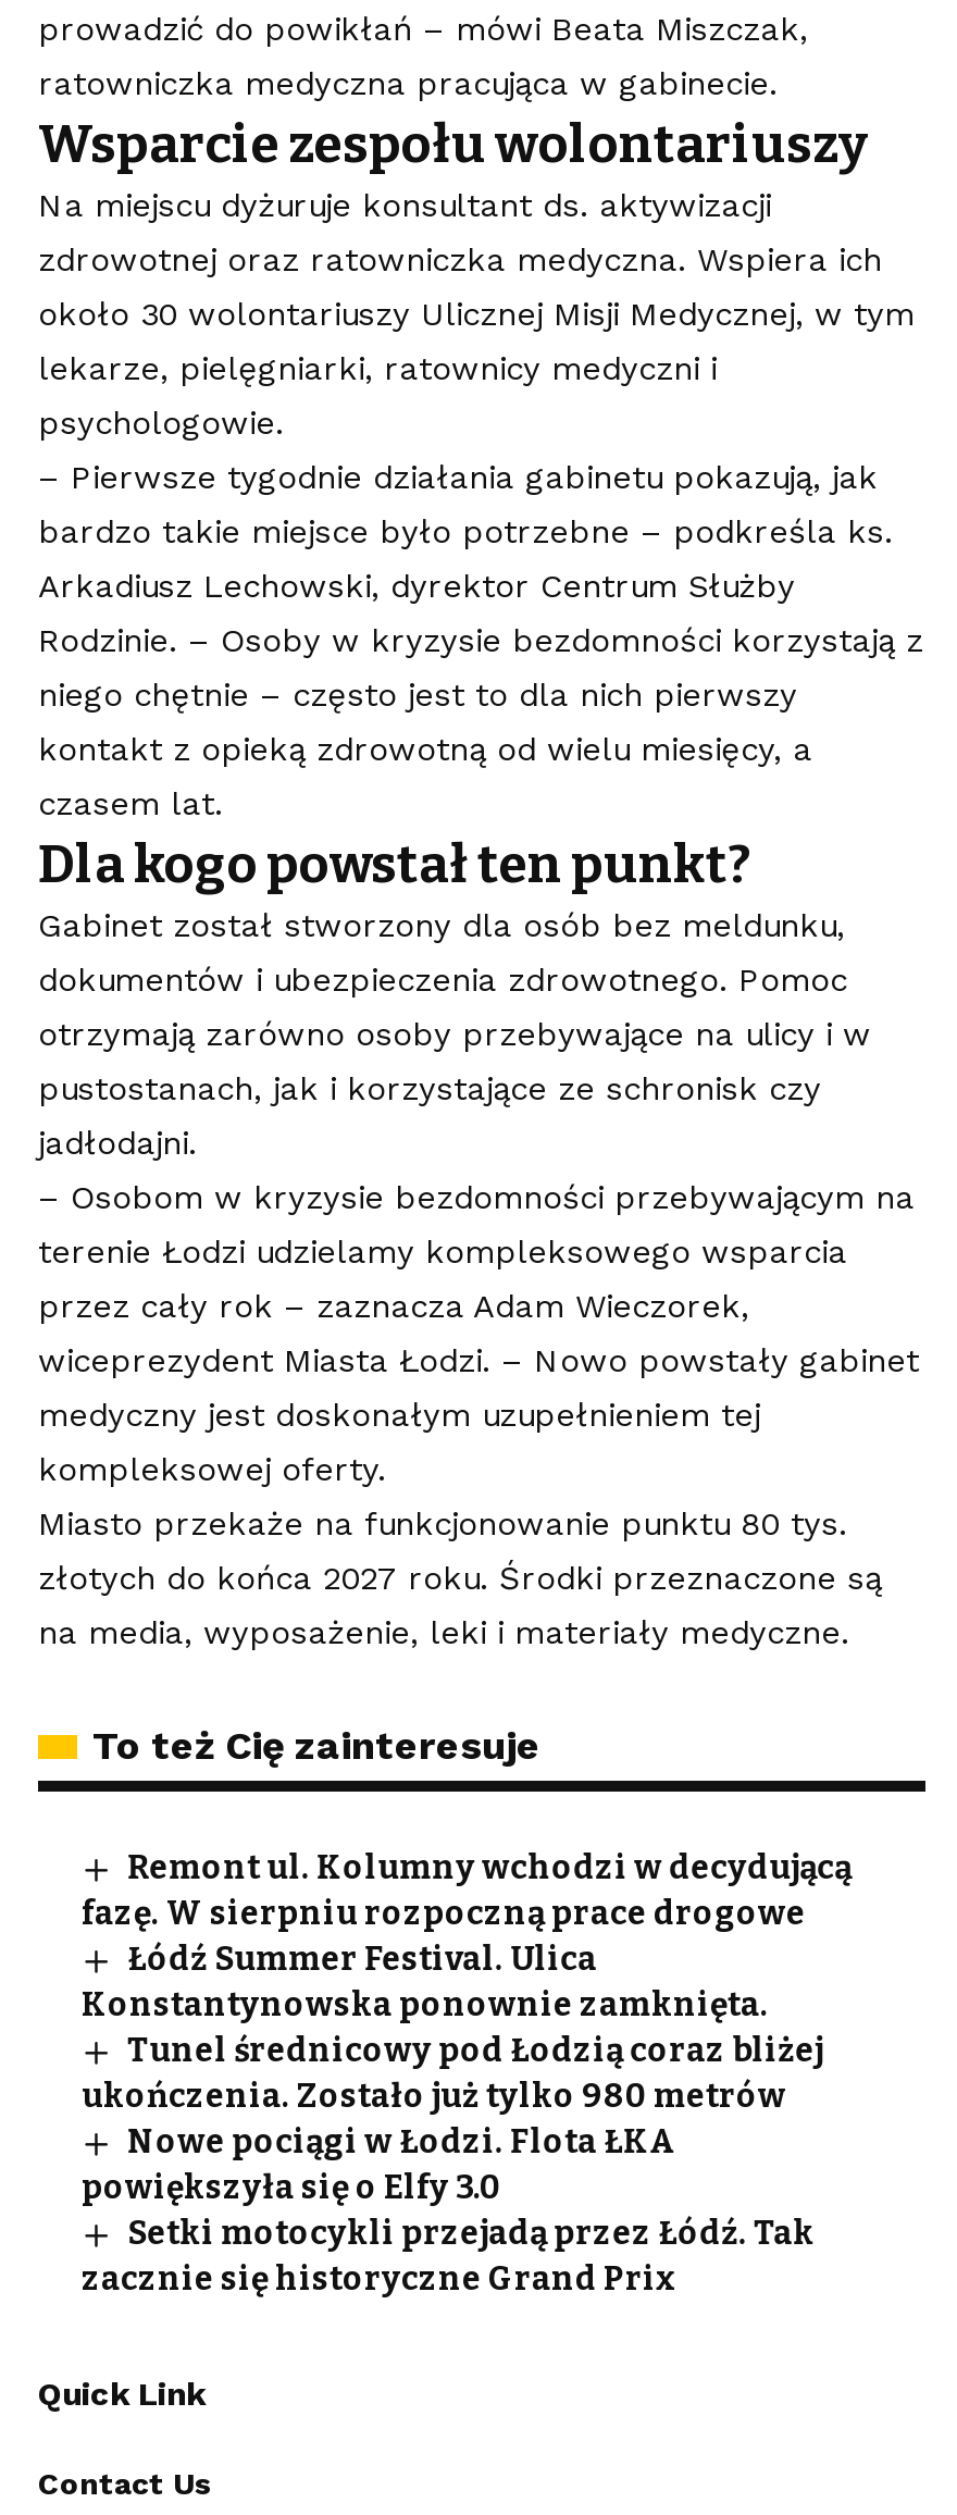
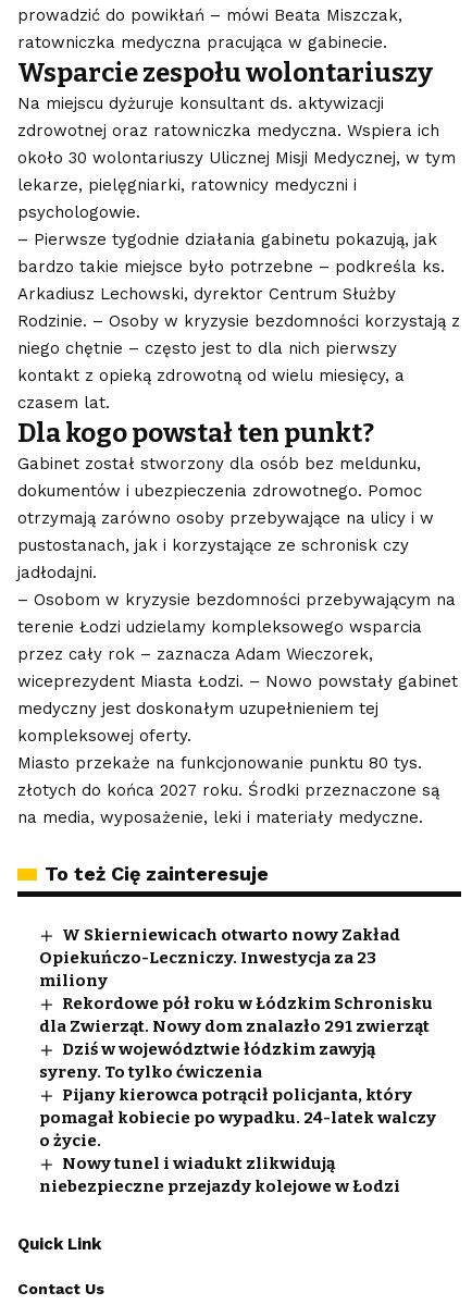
[82,1848,852,2299] Remont ul. Kolumny wchodzi w decydującą | fazę. W sierpniu rozpoczną prace drogowe | Łódź Summer Festival. Ulica | Konstantynowska ponownie zamknięta. | Tunel średnicowy pod Łodzią coraz bliżej | ukończenia. Zostało już tylko 980 metrów | Nowe pociągi w Łodzi. Flota ŁKA | powiększyła się o Elfy 3.0 | Setki motocykli przejadą przez Łódź. Tak | zacznie się historyczne Grand Prix -> [39,925,436,1196] W Skierniewicach otwarto nowy Zakład | Opiekuńczo-Leczniczy. Inwestycja za 23 | miliony | Rekordowe pół roku w Łódzkim Schronisku | dla Zwierząt. Nowy dom znalazło 291 zwierząt | Dziś w województwie łódzkim zawyją | syreny. To tylko ćwiczenia | Pijany kierowca potrącił policjanta, który | pomagał kobiecie po wypadku. 24-latek walczy | o życie. | Nowy tunel i wiadukt zlikwidują | niebezpieczne przejazdy kolejowe w Łodzi

